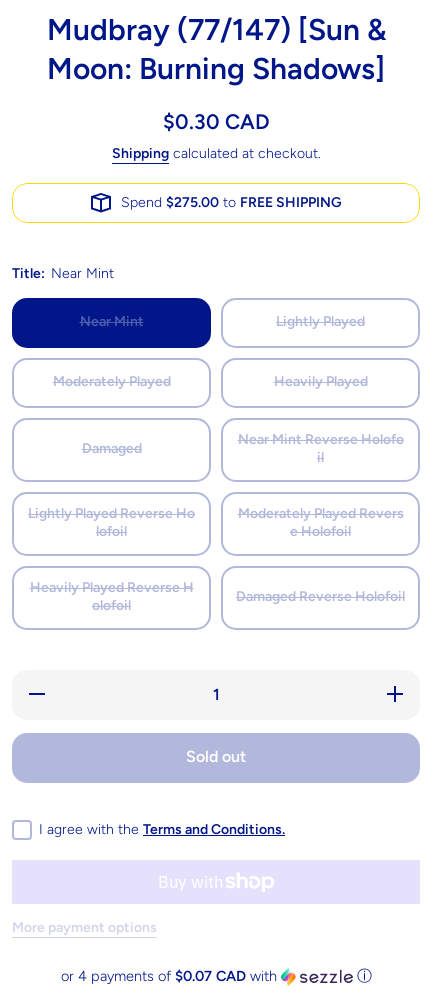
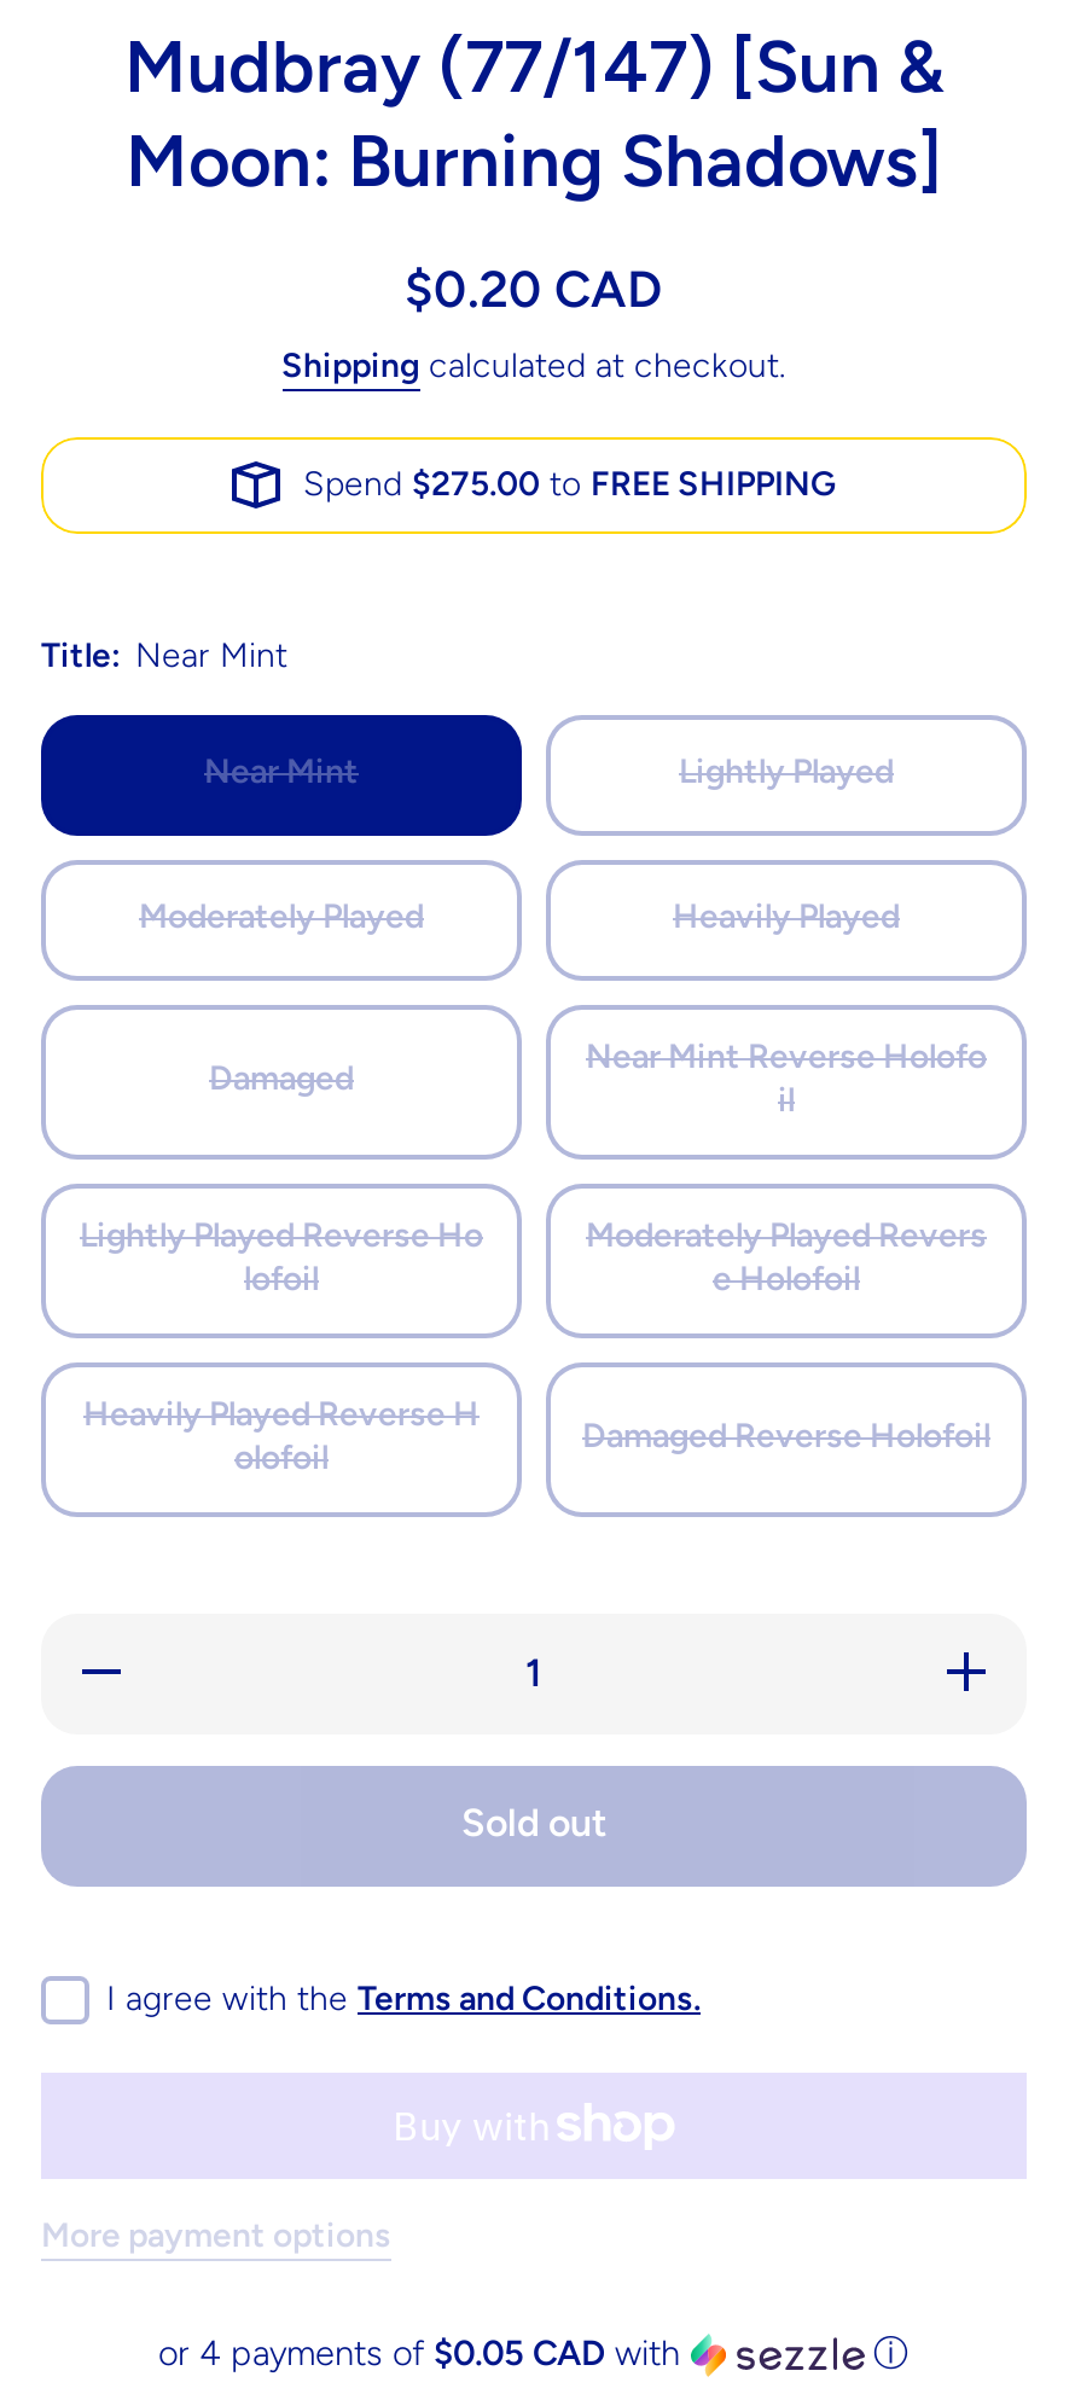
[162,108,269,133] $0.30 CAD -> [405,257,663,318] $0.20 CAD
[60,966,280,984] or 4 payments of $0.07 CAD with -> [158,2330,690,2373] or 4 payments of $0.05 CAD with

